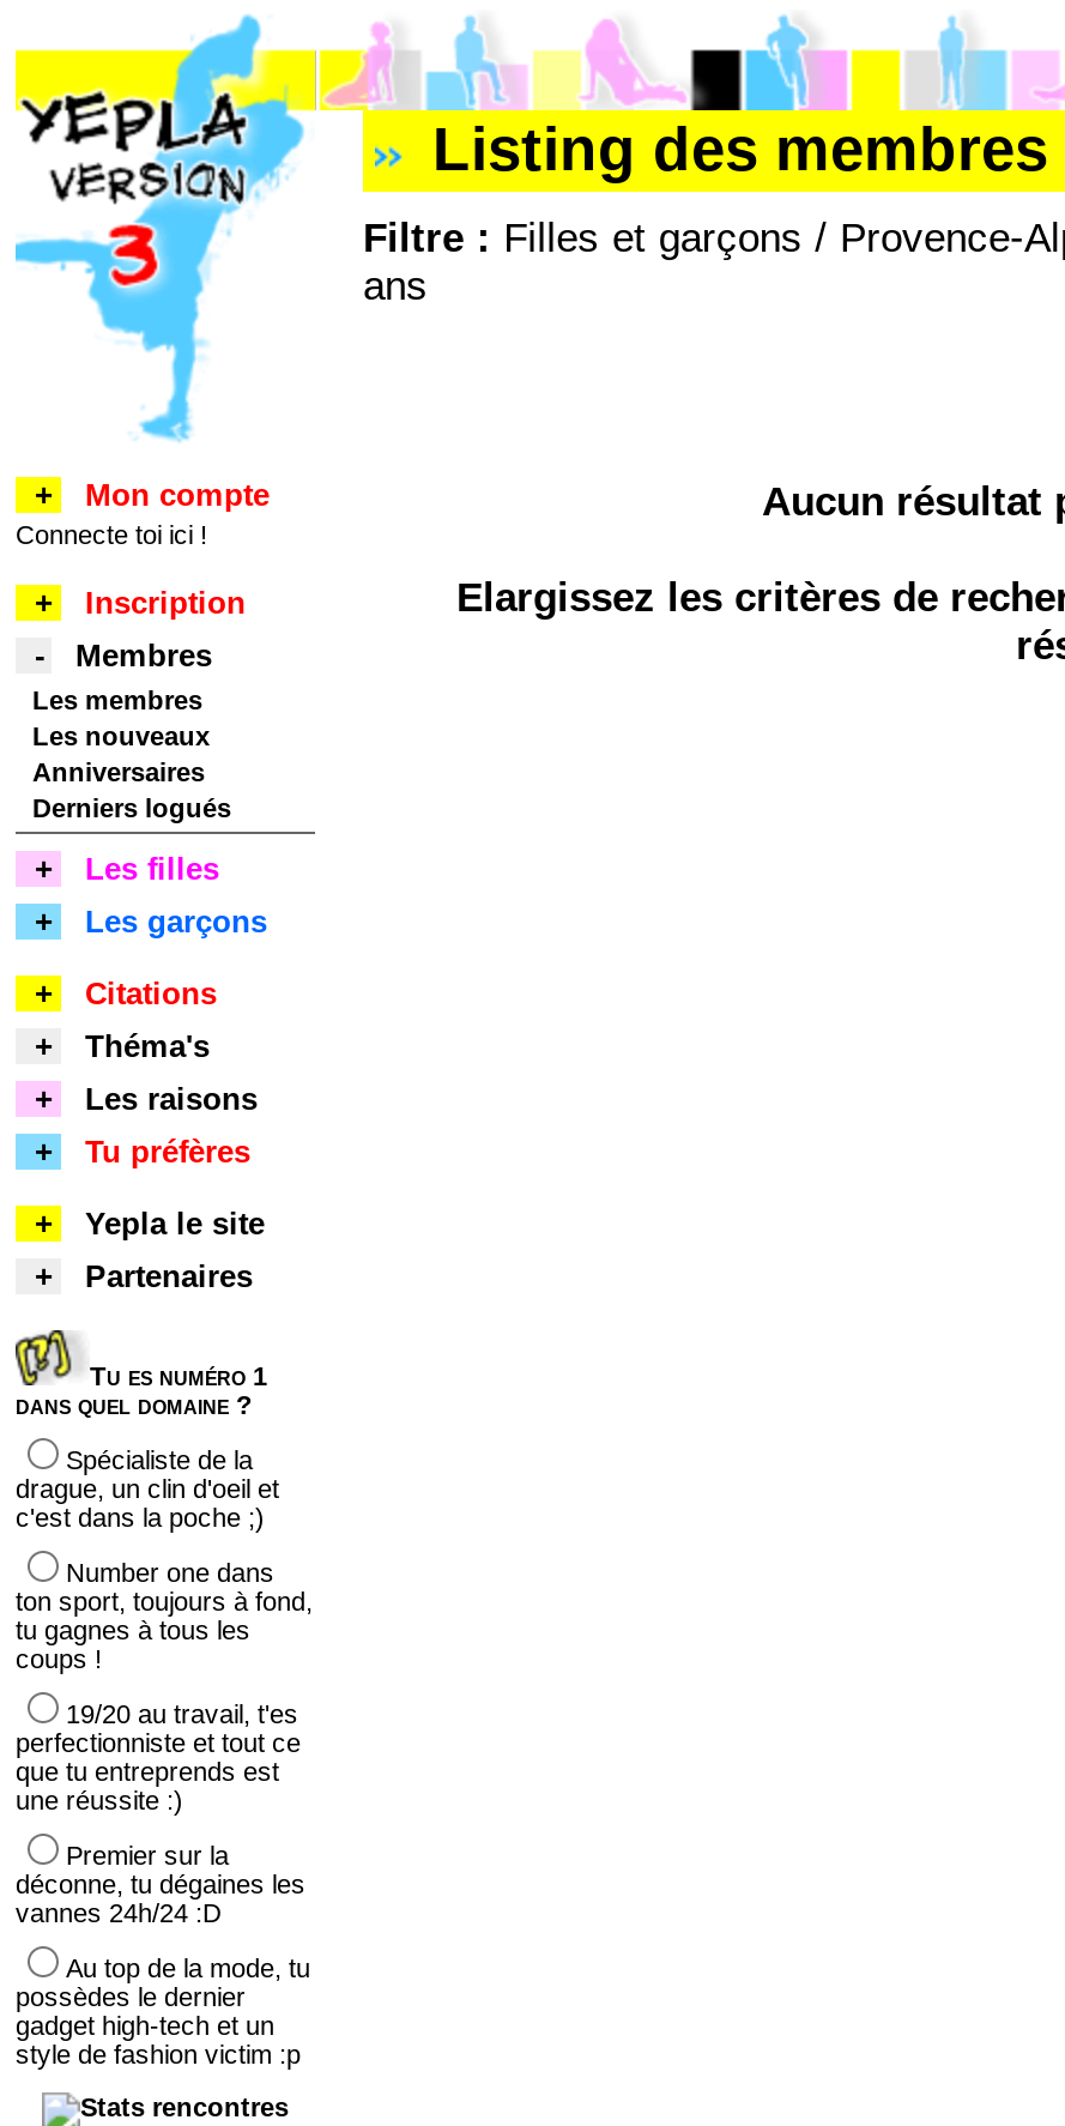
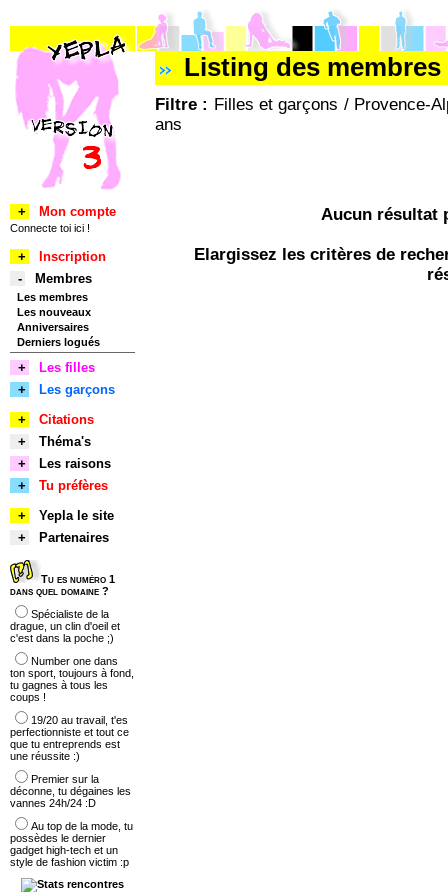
[13,14,305,443] [image] -> [10,12,130,190] [image]

